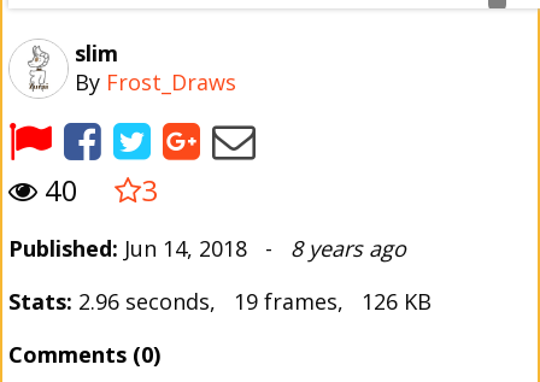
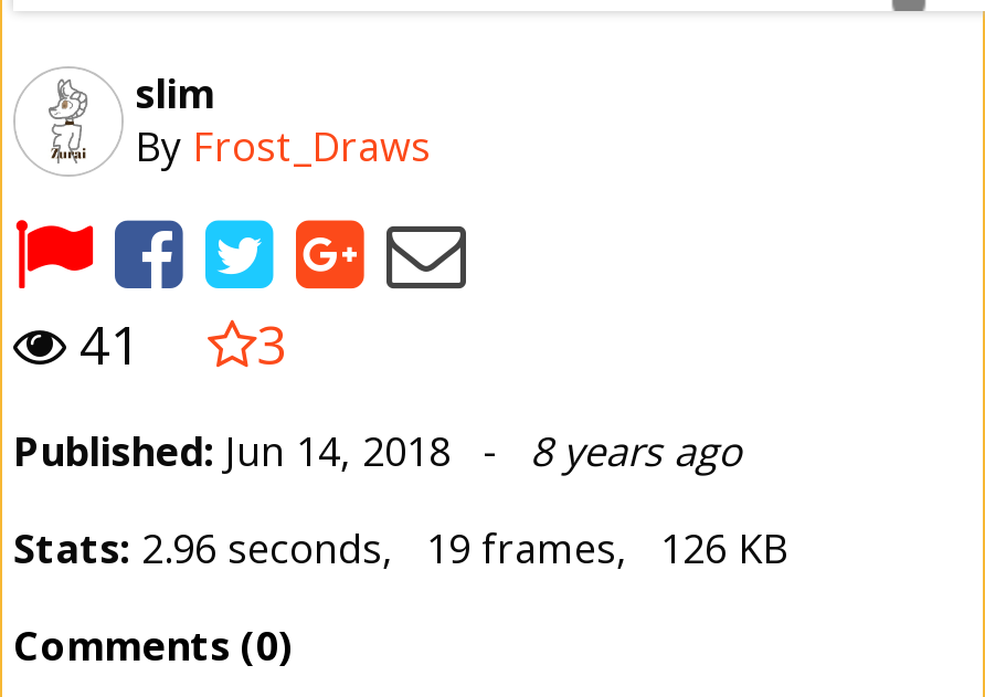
[37,170,158,210] 40 3 -> [66,307,287,380] 41 3

